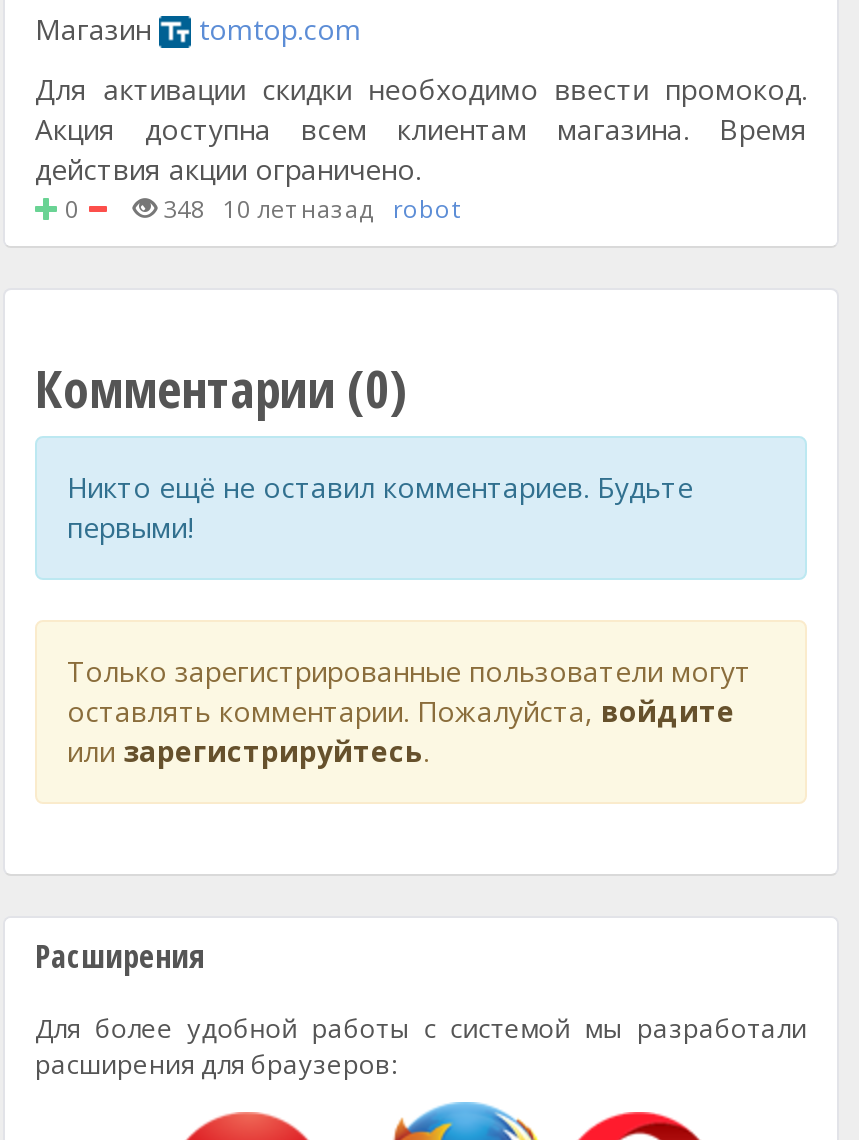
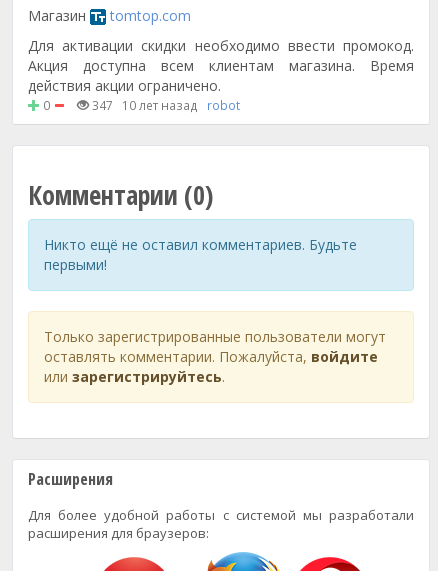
[157,192,459,224] 348 10 лет назад robot -> [89,97,240,113] 347 10 лет назад robot

